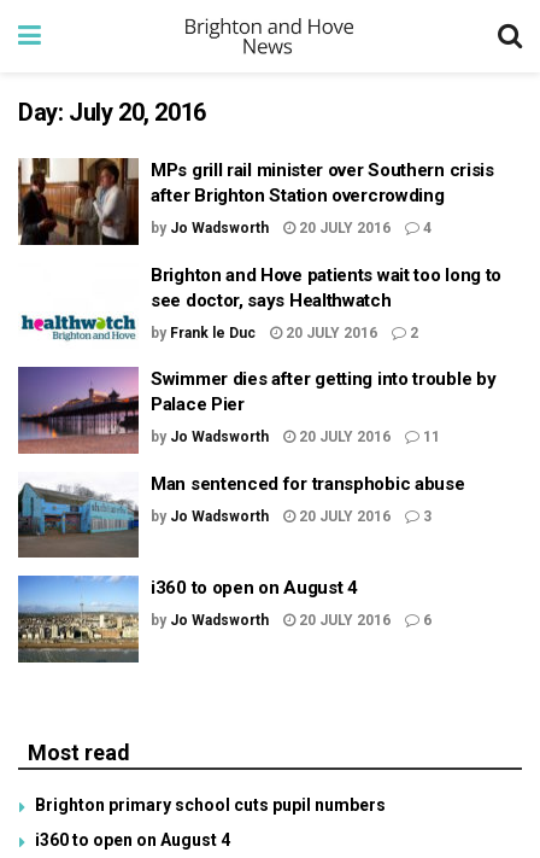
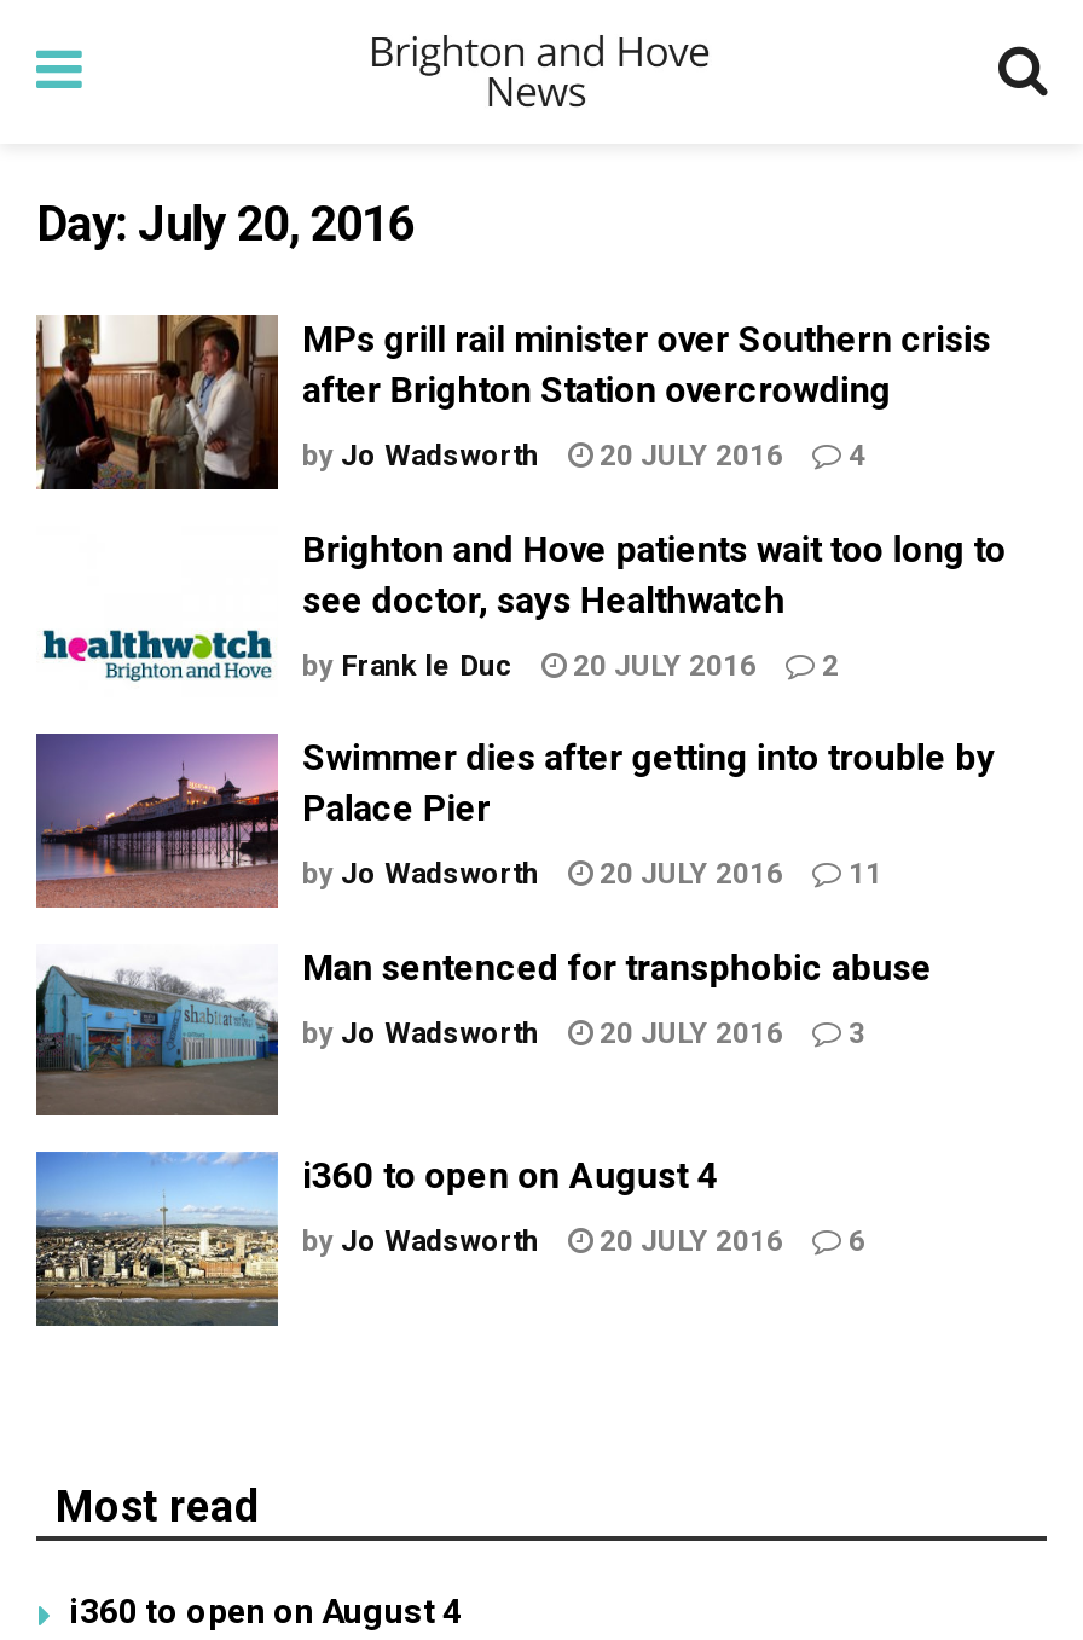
[35,795,386,814] Brighton primary school cuts pupil numbers -> none

